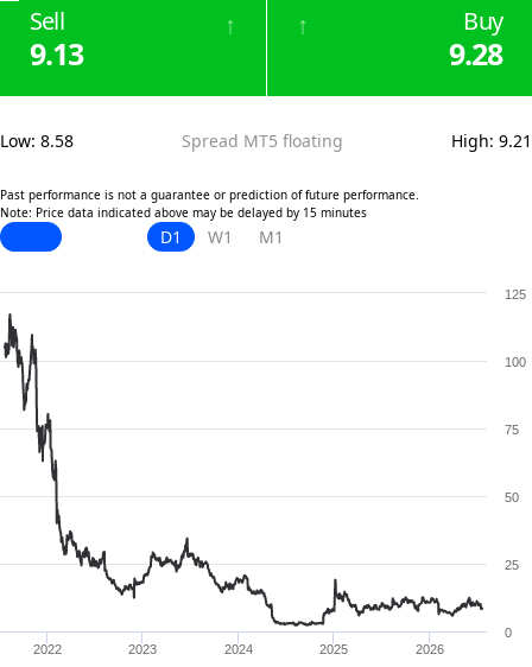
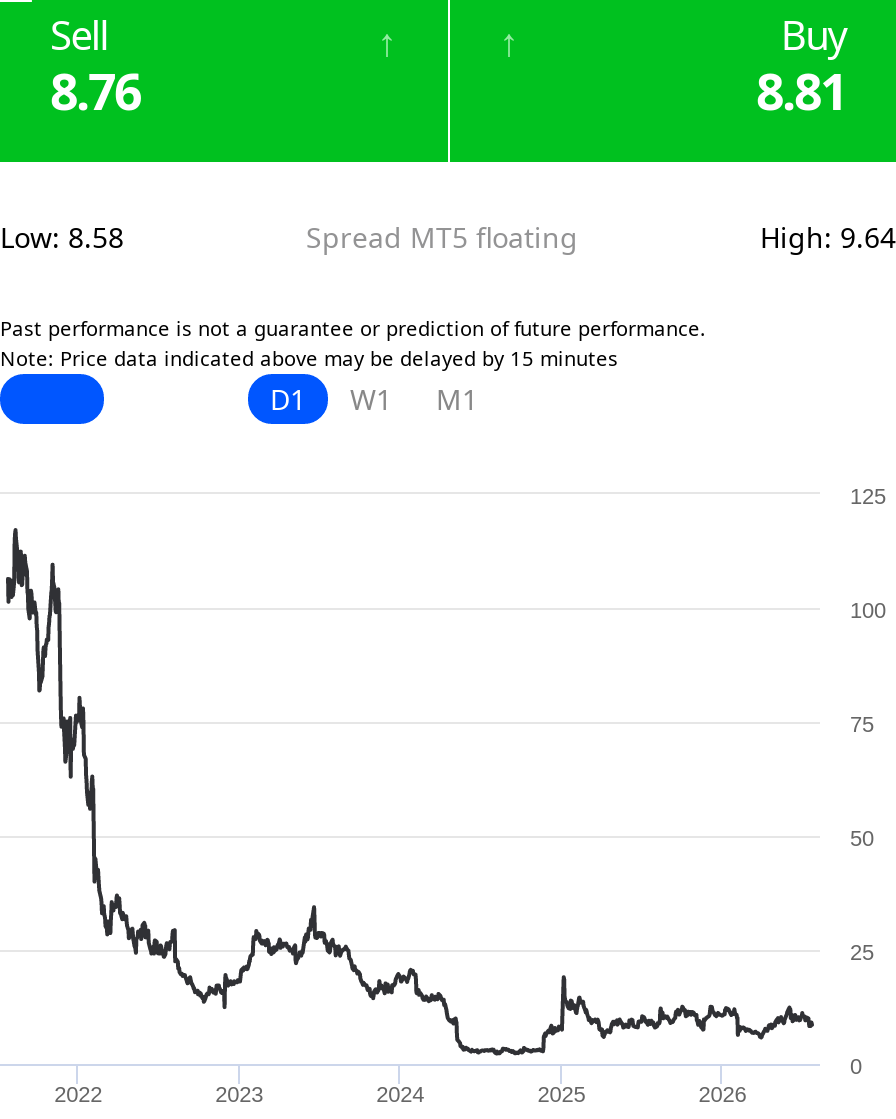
[30,33,83,74] 9.13 -> [50,56,140,124] 8.76
[449,33,502,74] 9.28 -> [756,56,846,124] 8.81
[451,129,532,152] High: 9.21 -> [760,218,896,256] High: 9.64

